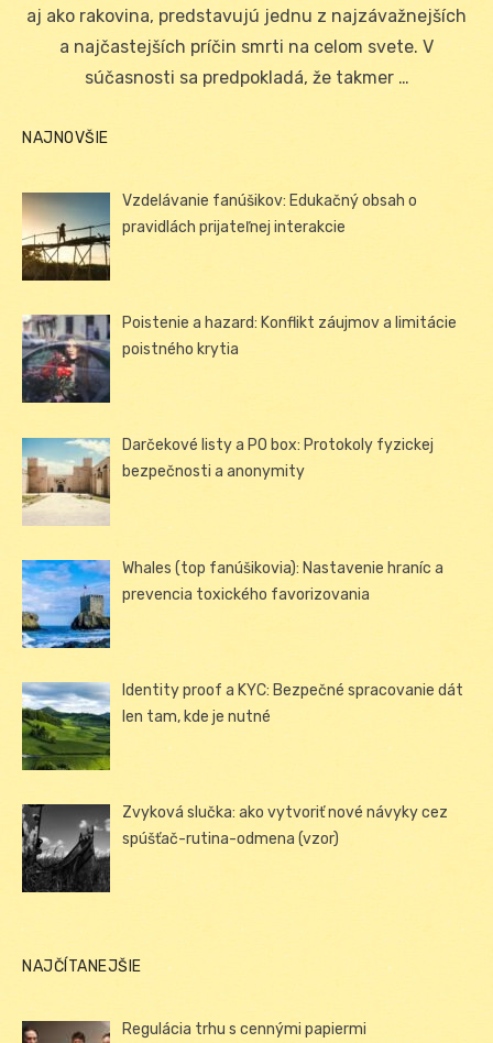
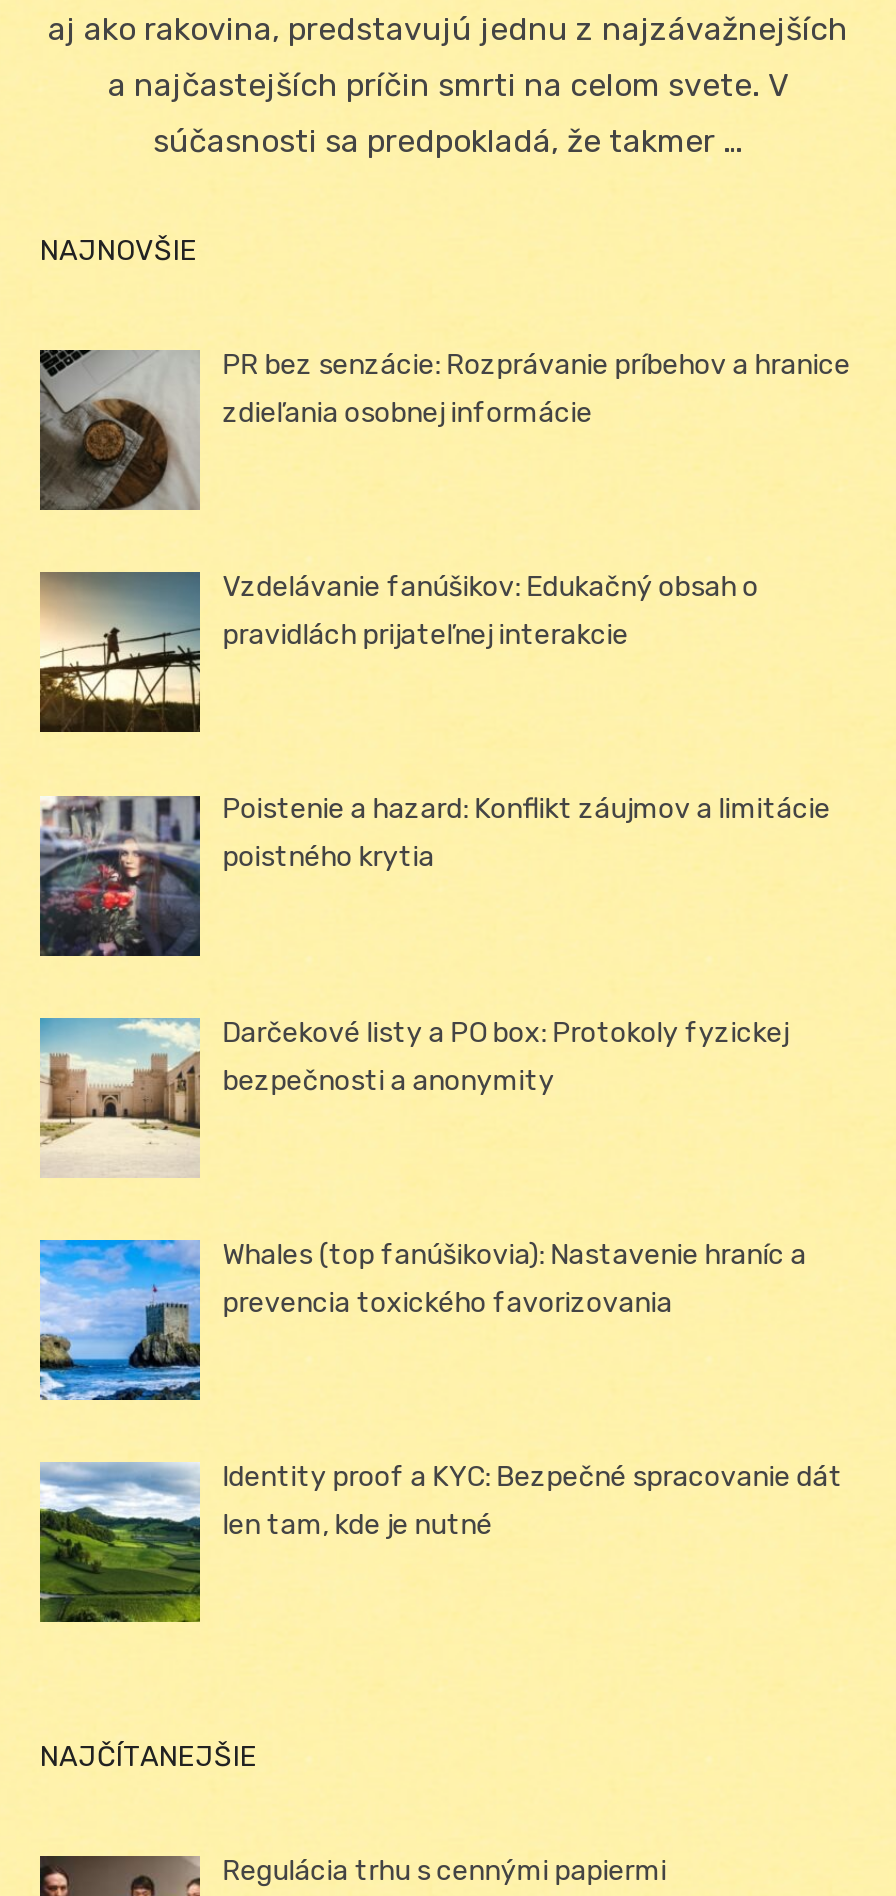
none -> [38,348,850,510] [image] | PR bez senzácie: Rozprávanie príbehov a hranice | zdieľania osobnej informácie
moved [0,191,464,834] -> [0,570,842,1738]: [image] | Vzdelávanie fanúšikov: Edukačný obsah o | pravidlách prijateľnej interakcie | ... | Identity proof a KYC: Bezpečné spracovanie dát | len tam, kde je nutné
[21,803,448,893] [image] | Zvyková slučka: ako vytvoriť nové návyky cez | spúšťač-rutina-odmena (vzor) -> none

